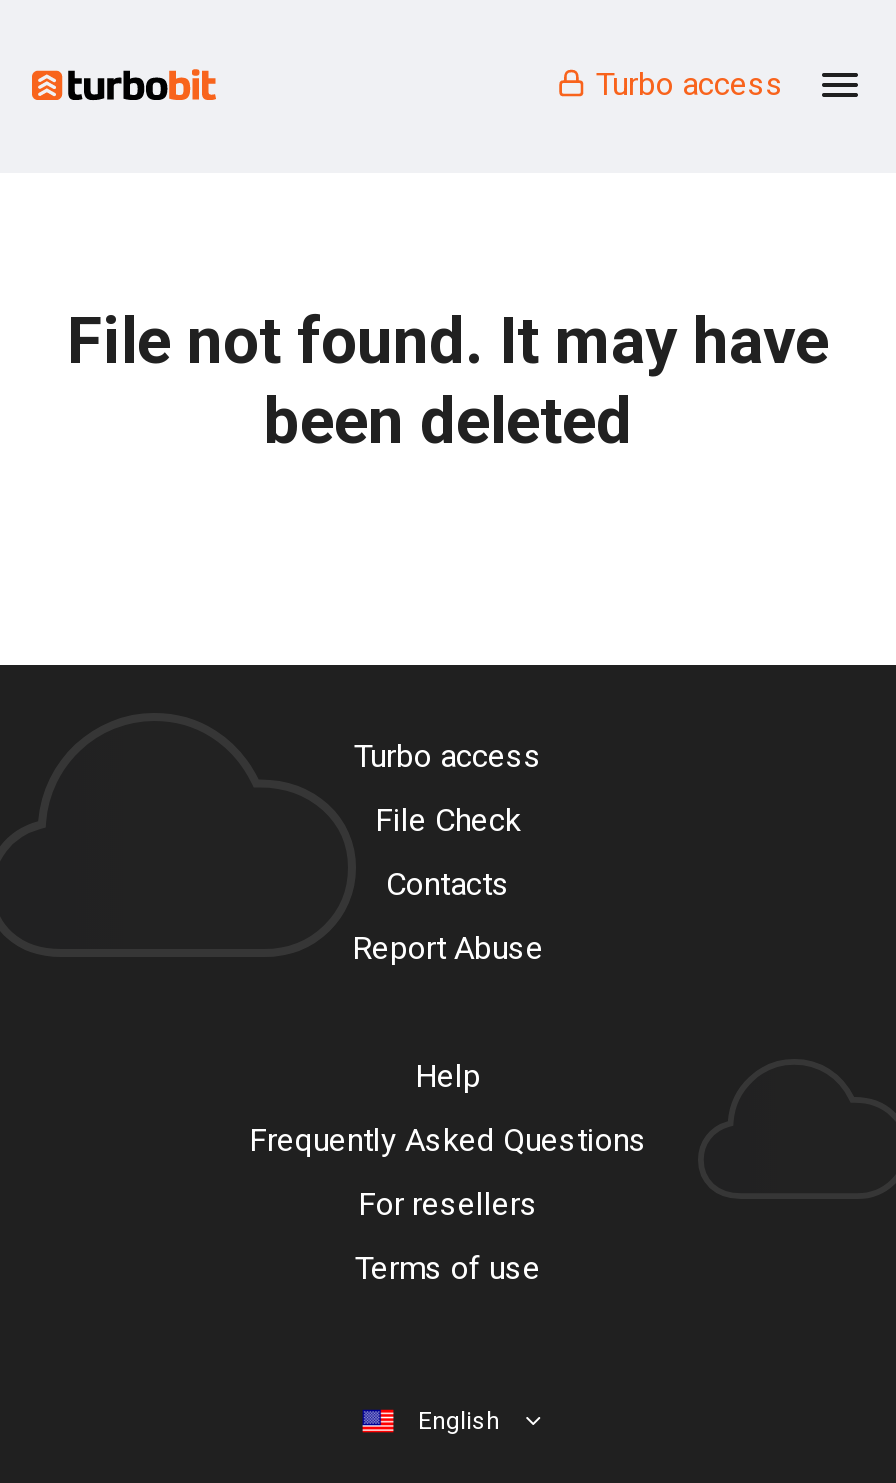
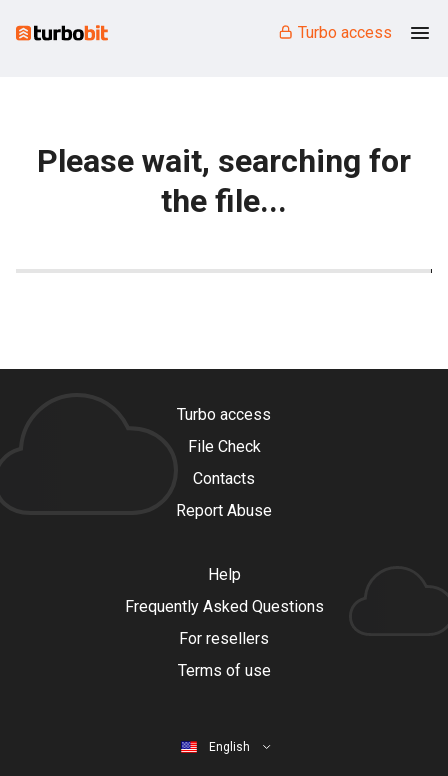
[67,303,829,459] File not found. It may have | been deleted -> [37,142,411,220] Please wait, searching for | the file...

